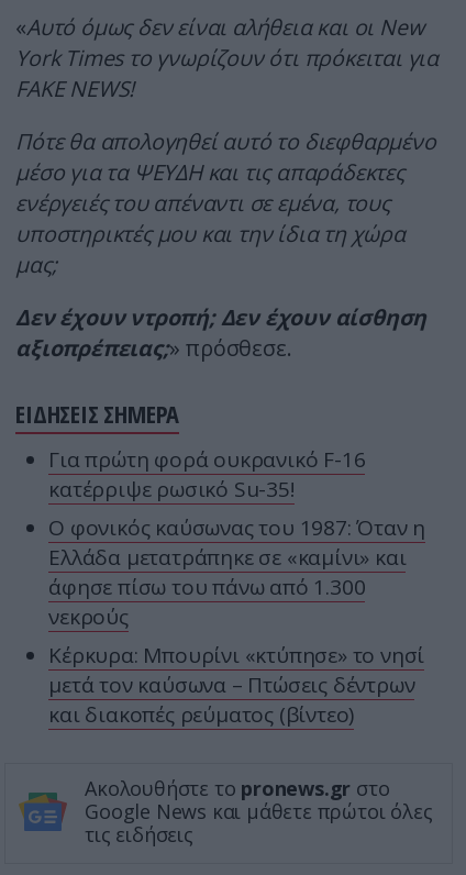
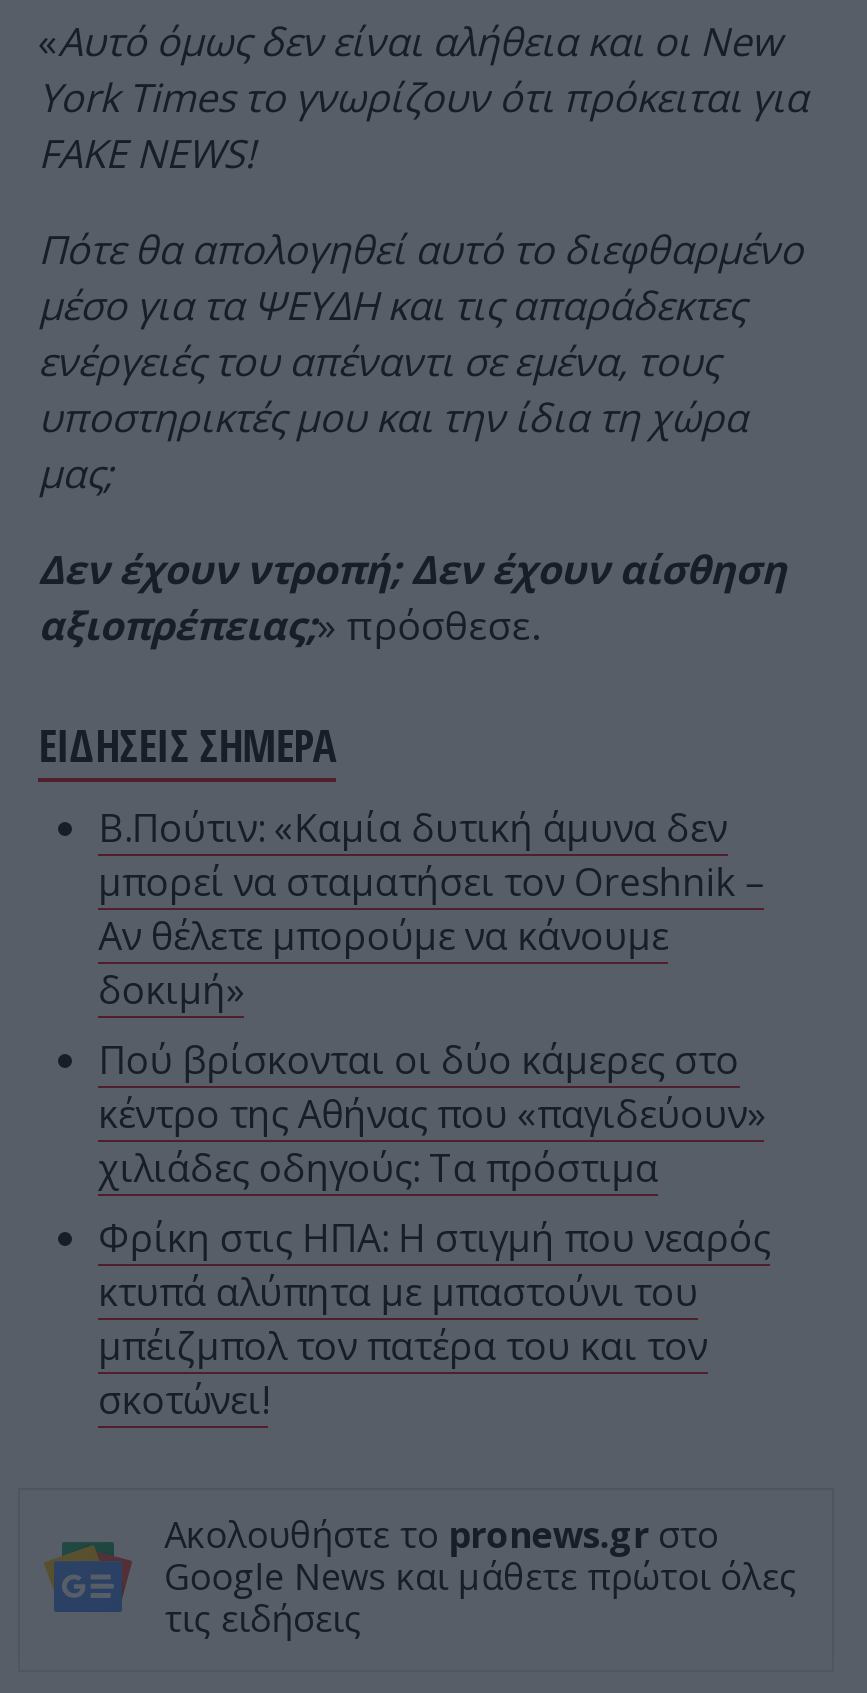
[48,446,425,729] Για πρώτη φορά ουκρανικό F-16 | κατέρριψε ρωσικό Su-35! | Ο φονικός καύσωνας του 1987: Όταν η | Ελλάδα μετατράπηκε σε «καμίνι» και | άφησε πίσω του πάνω από 1.300 | νεκρούς | Κέρκυρα: Μπουρίνι «κτύπησε» το νησί | μετά τον καύσωνα – Πτώσεις δέντρων | και διακοπές ρεύματος (βίντεο) -> [98,803,770,1427] Β.Πούτιν: «Καμία δυτική άμυνα δεν | μπορεί να σταματήσει τον Oreshnik – | Αν θέλετε μπορούμε να κάνουμε | δοκιμή» | Πού βρίσκονται οι δύο κάμερες στο | κέντρο της Αθήνας που «παγιδεύουν» | χιλιάδες οδηγούς: Τα πρόστιμα | Φρίκη στις ΗΠΑ: Η στιγμή που νεαρός | κτυπά αλύπητα με μπαστούνι του | μπέιζμπολ τον πατέρα του και τον | σκοτώνει!

